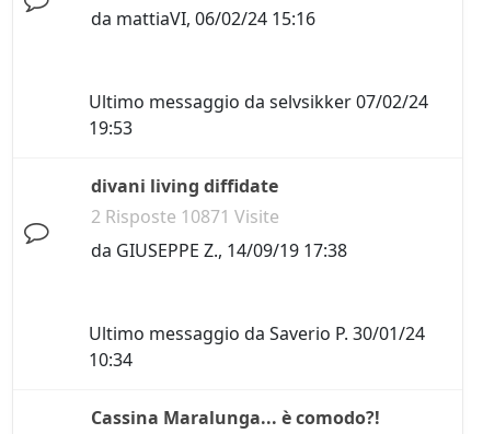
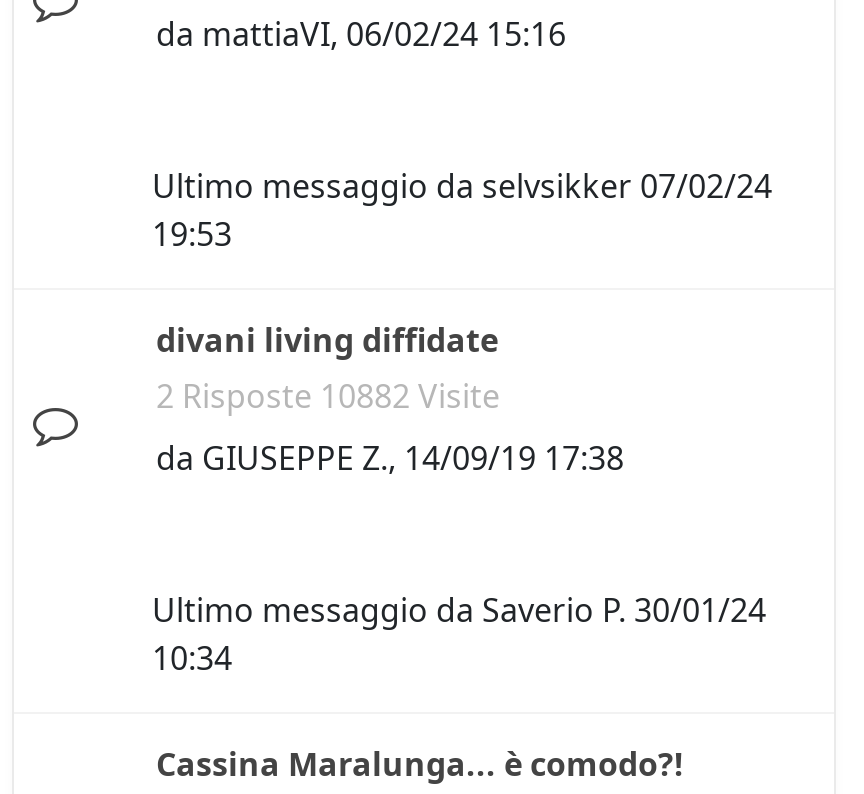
[91,204,279,228] 2 Risposte 10871 Visite -> [156,374,500,418] 2 Risposte 10882 Visite

